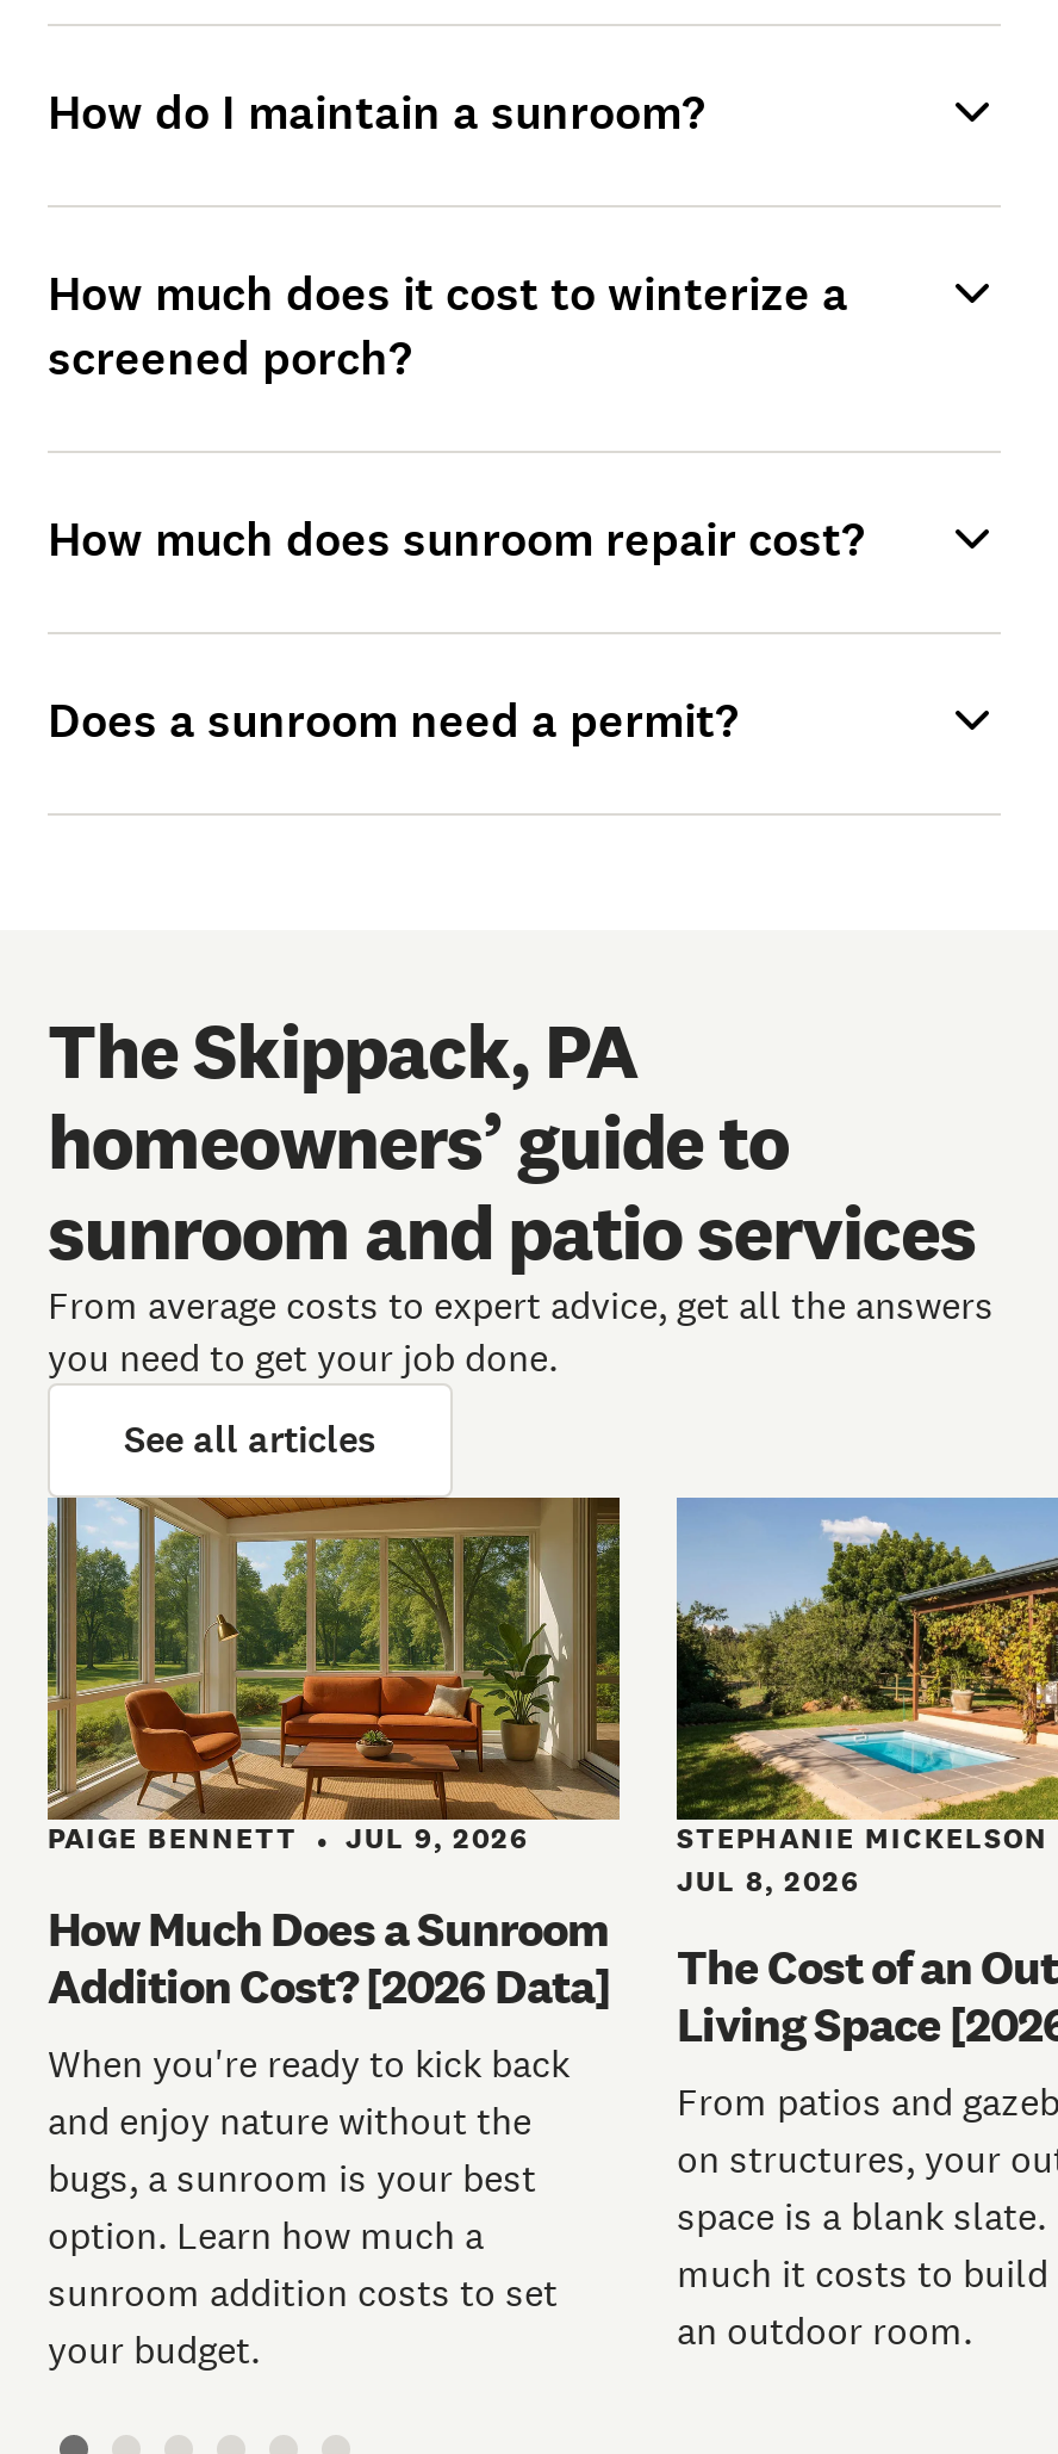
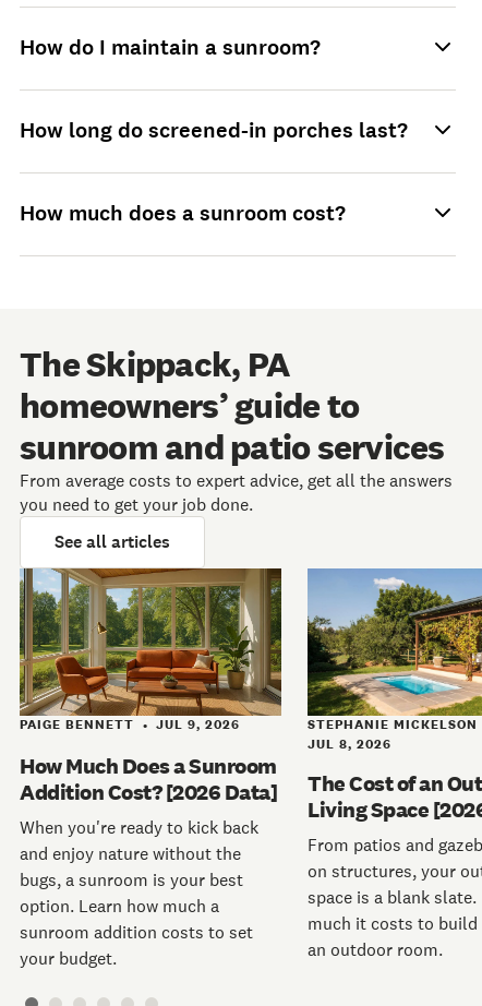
[48,265,865,754] How much does it cost to winterize a | screened porch? | How much does sunroom repair cost? | Does a sunroom need a permit? -> [20,117,408,228] How long do screened-in porches last? | How much does a sunroom cost?

